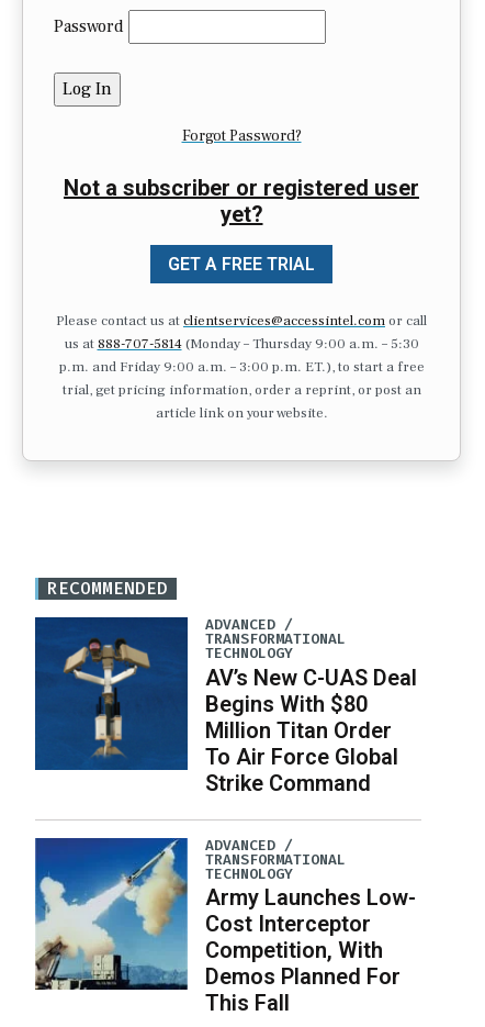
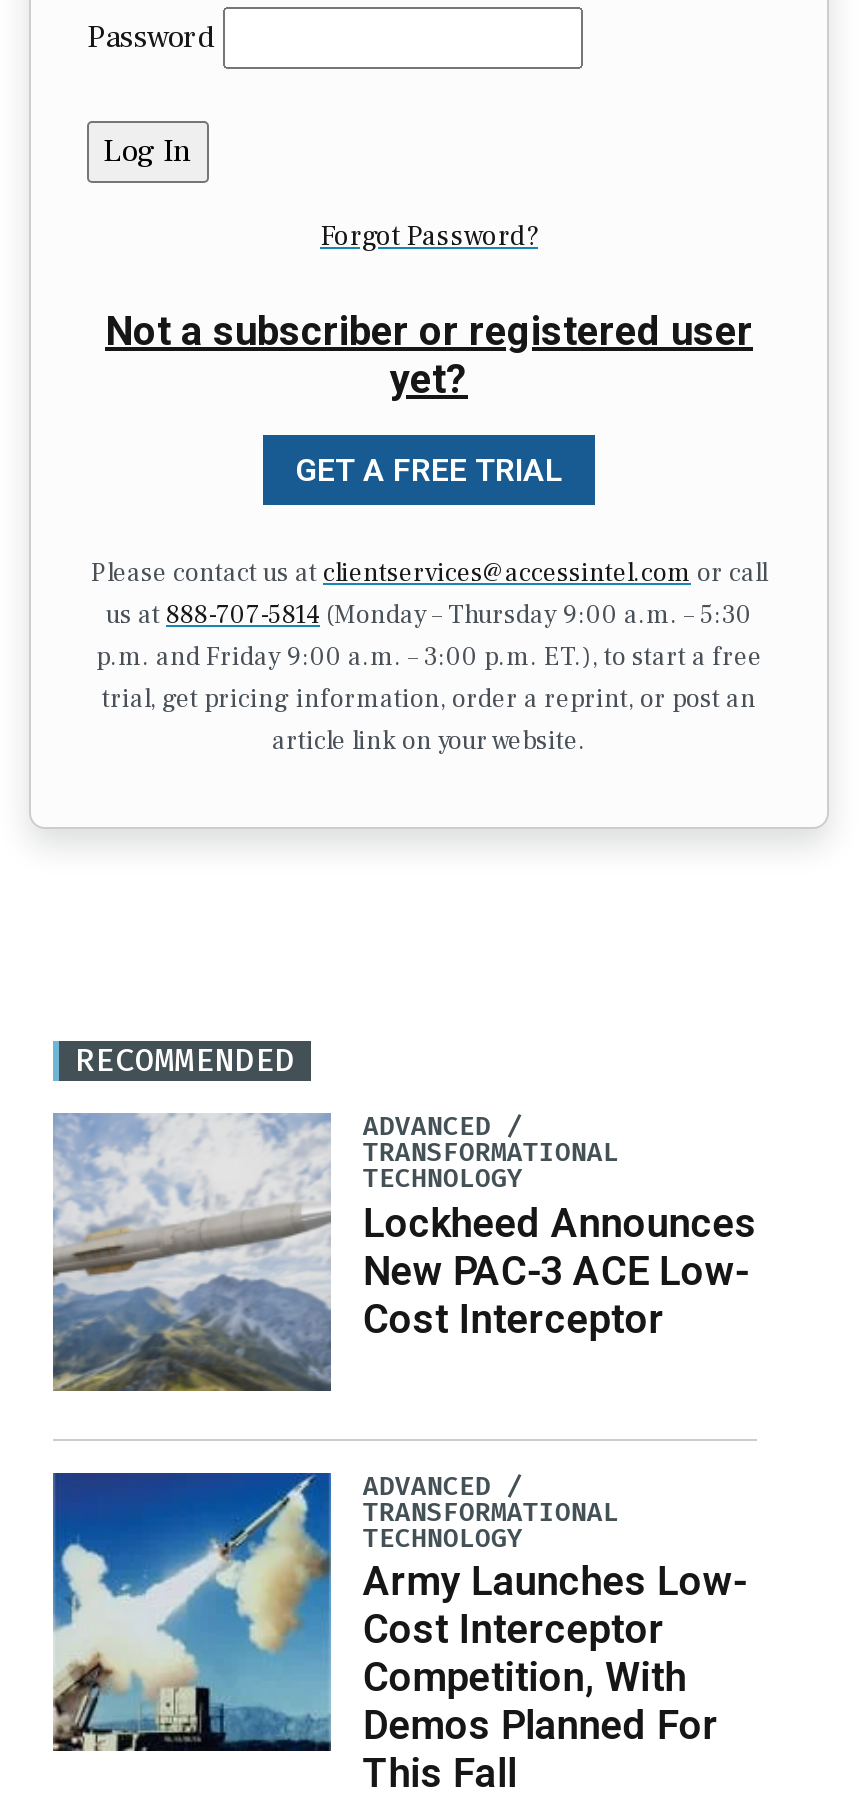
[34,616,417,796] [image] | AV’s New C-UAS Deal | Begins With $80 | Million Titan Order | To Air Force Global | Strike Command -> [51,1111,757,1393] [image] | Lockheed Announces | New PAC-3 ACE Low- | Cost Interceptor

